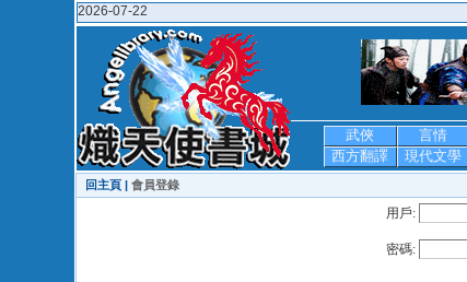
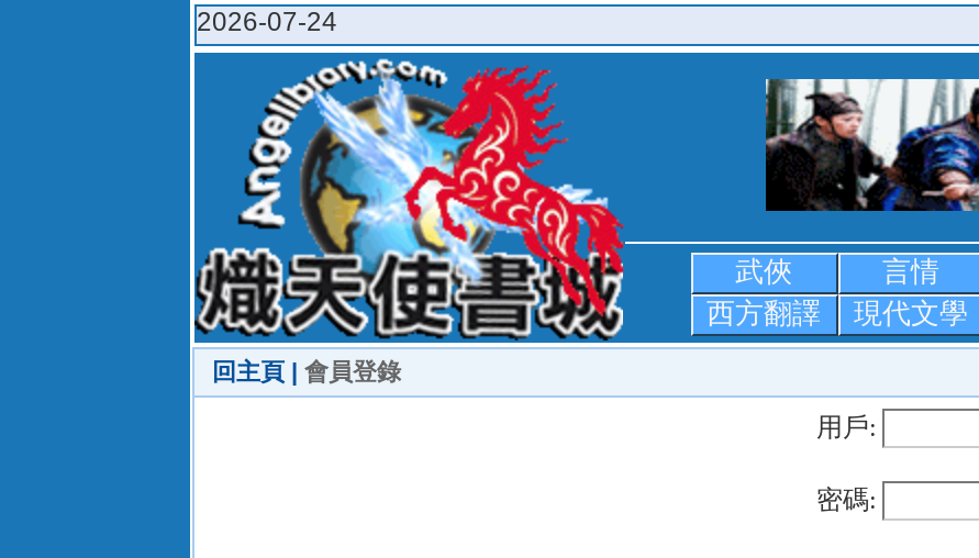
[78,3,148,19] 2026-07-22 -> [197,7,337,37] 2026-07-24

